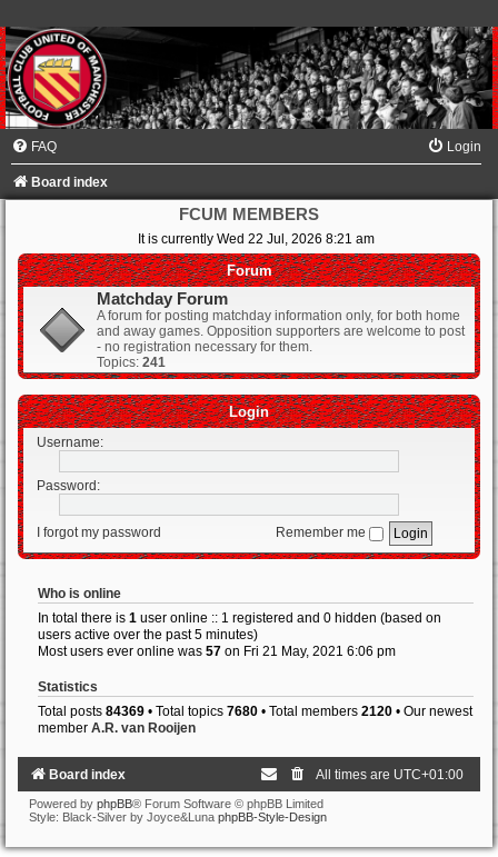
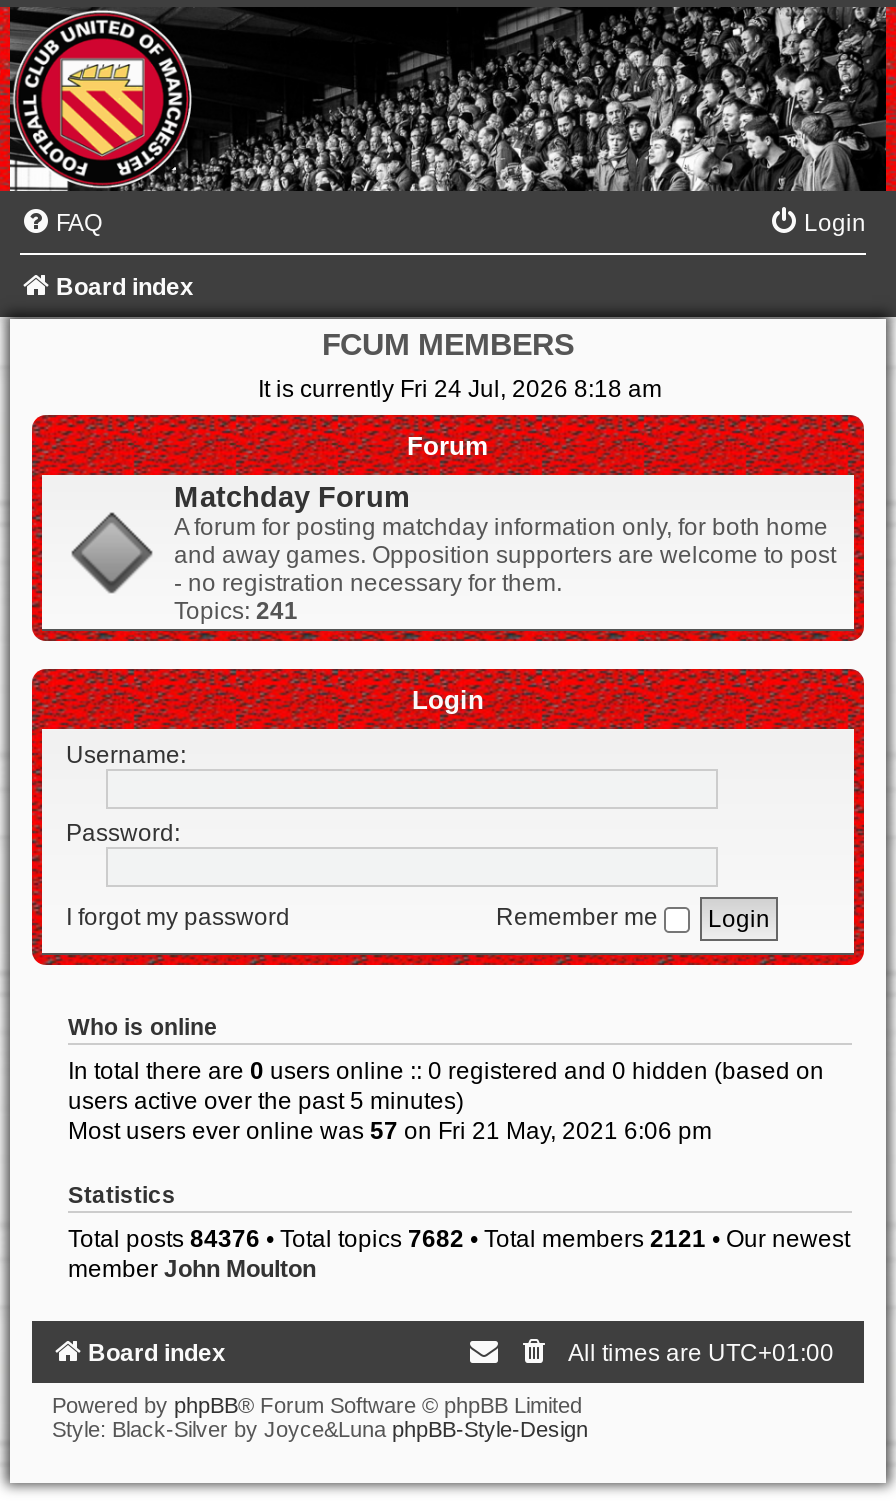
[137,231,374,247] It is currently Wed 22 Jul, 2026 8:21 am -> [258,375,662,403] It is currently Fri 24 Jul, 2026 8:18 am
[38,610,441,625] In total there is 1 user online :: 1 registered and 0 hidden (based on -> [68,1056,824,1084] In total there are 0 users online :: 0 registered and 0 hidden (based on
[38,703,472,736] Total posts 84369 • Total topics 7680 • Total members 2120 • Our newest | member A.R. van Rooijen -> [68,1225,850,1283] Total posts 84376 • Total topics 7682 • Total members 2121 • Our newest | member John Moulton

